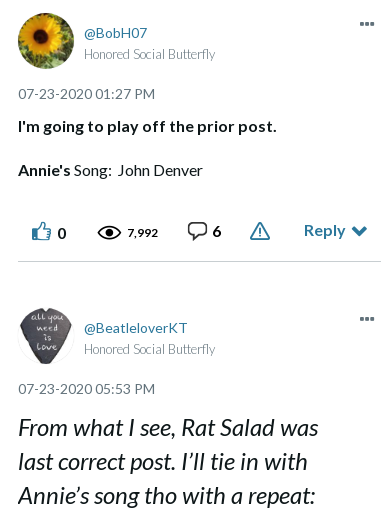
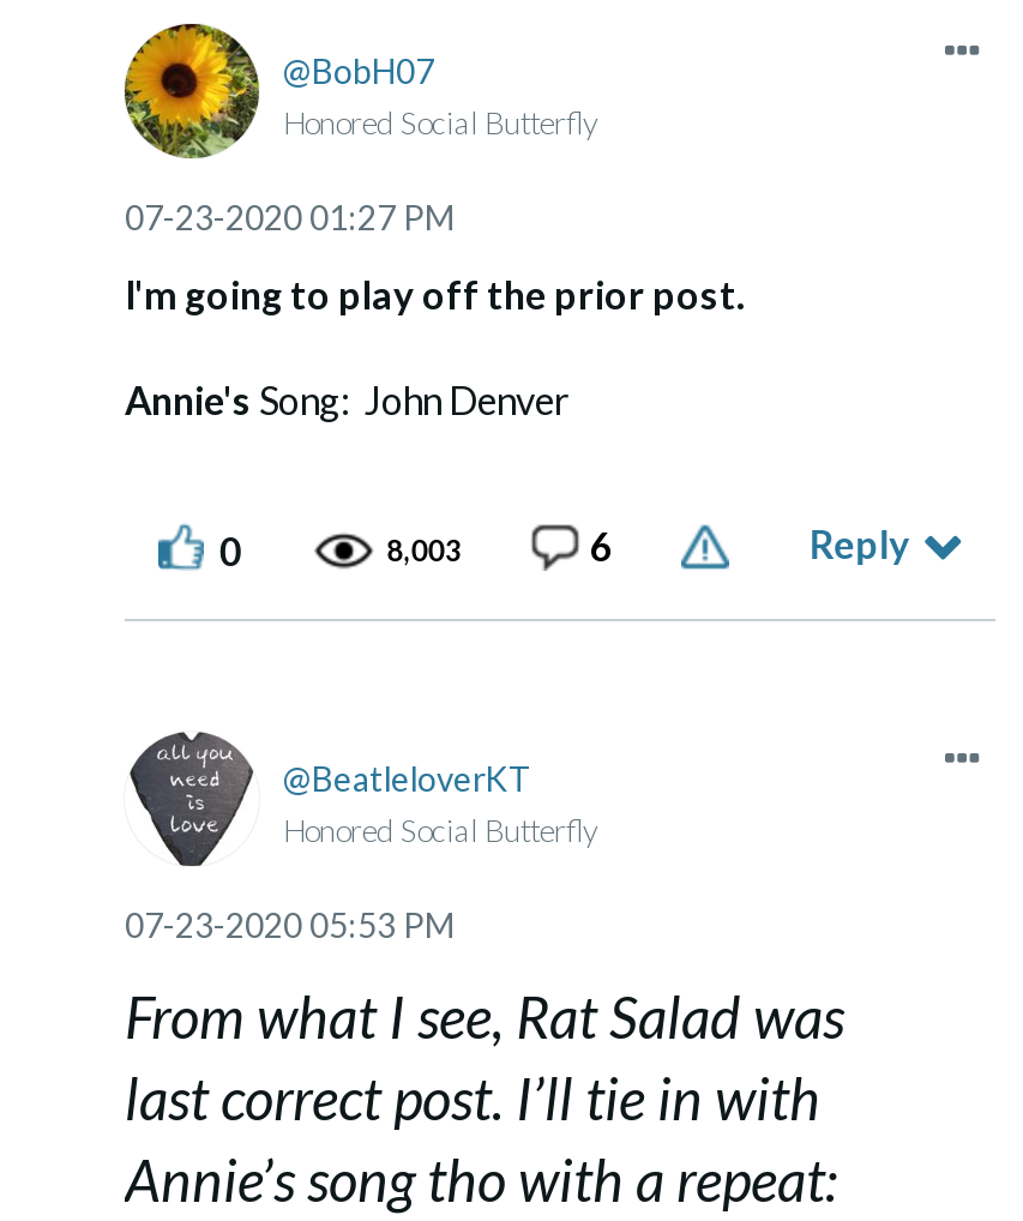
[127,225,158,240] 7,992 -> [387,532,461,568] 8,003

